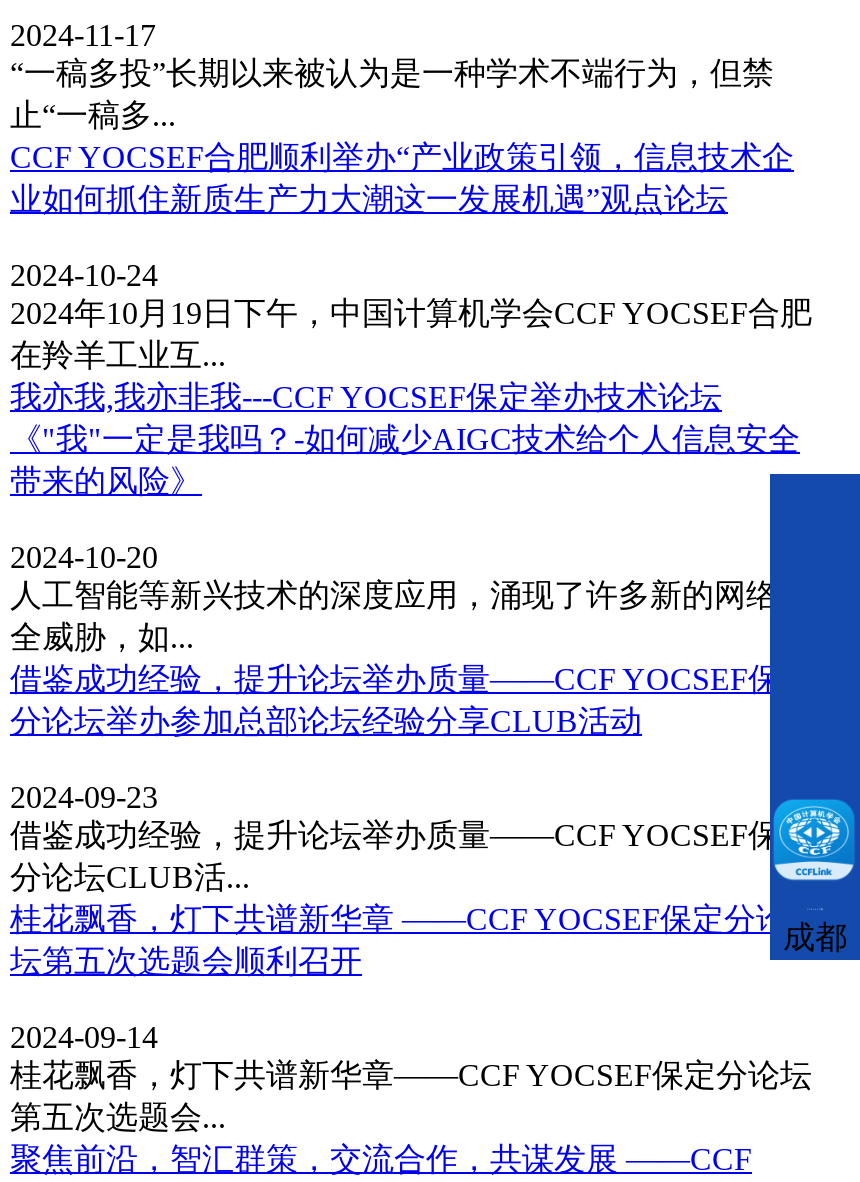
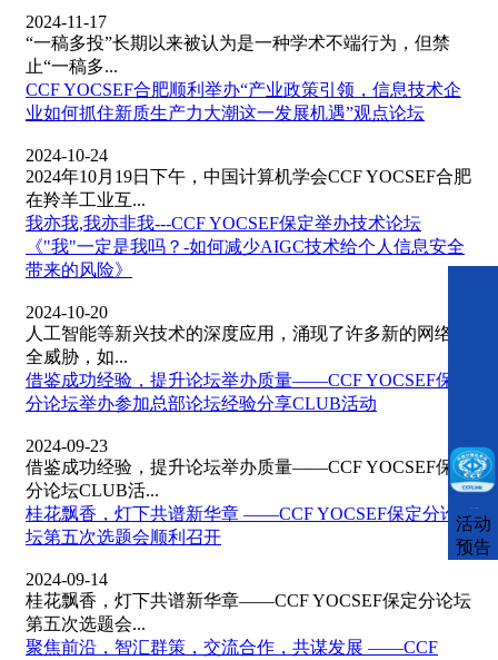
[783,919,847,953] 成都 -> [455,514,491,556] 活动 | 预告

